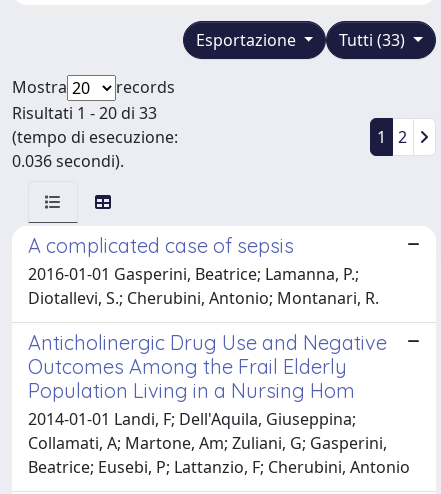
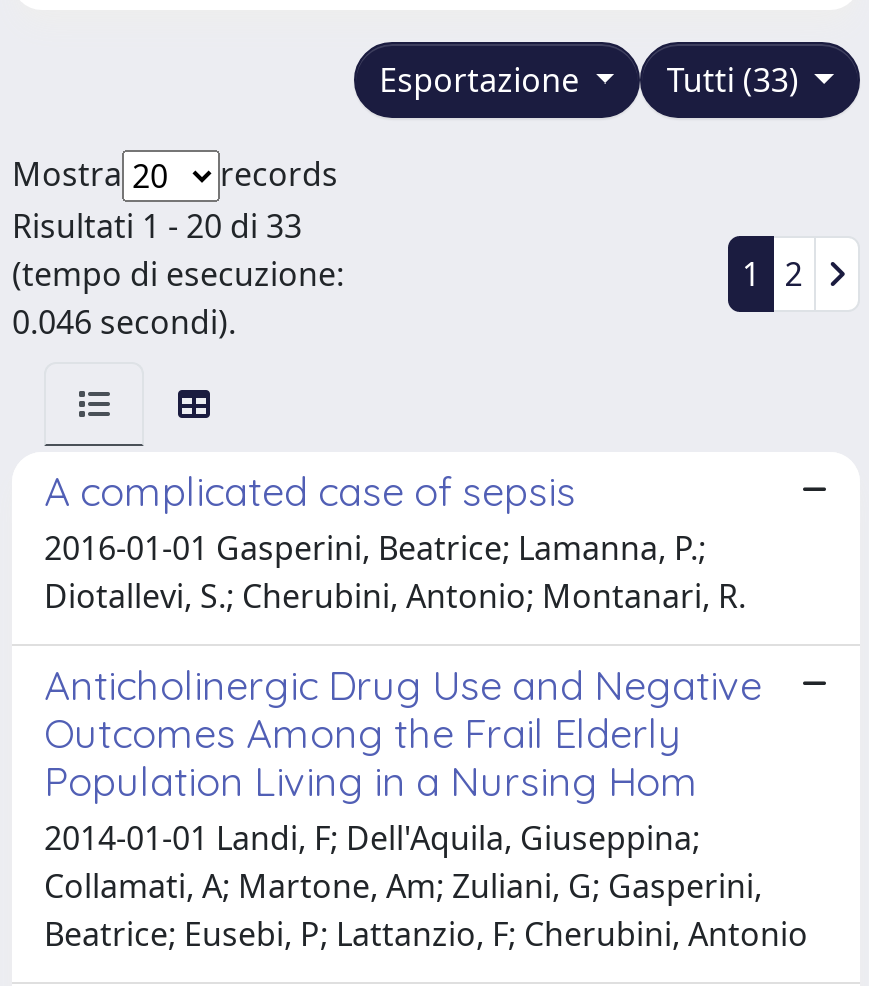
[12,150,124,172] 0.036 secondi). -> [12,300,236,344] 0.046 secondi).

